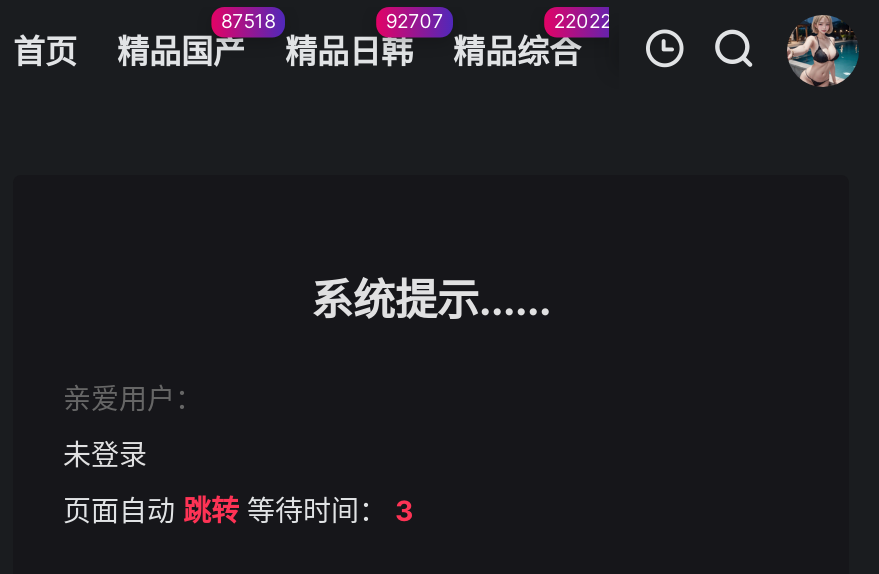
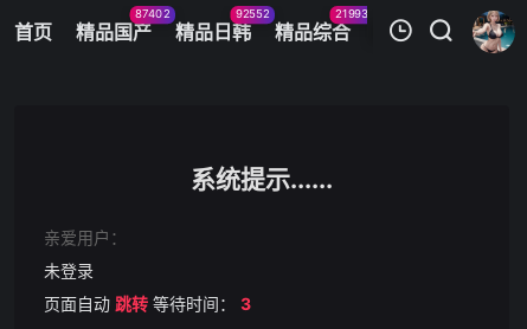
[221,9,275,33] 87518 -> [135,7,170,21] 87402
[386,9,443,33] 92707 -> [236,7,269,21] 92552
[554,9,611,33] 22022 -> [335,7,369,21] 21993

